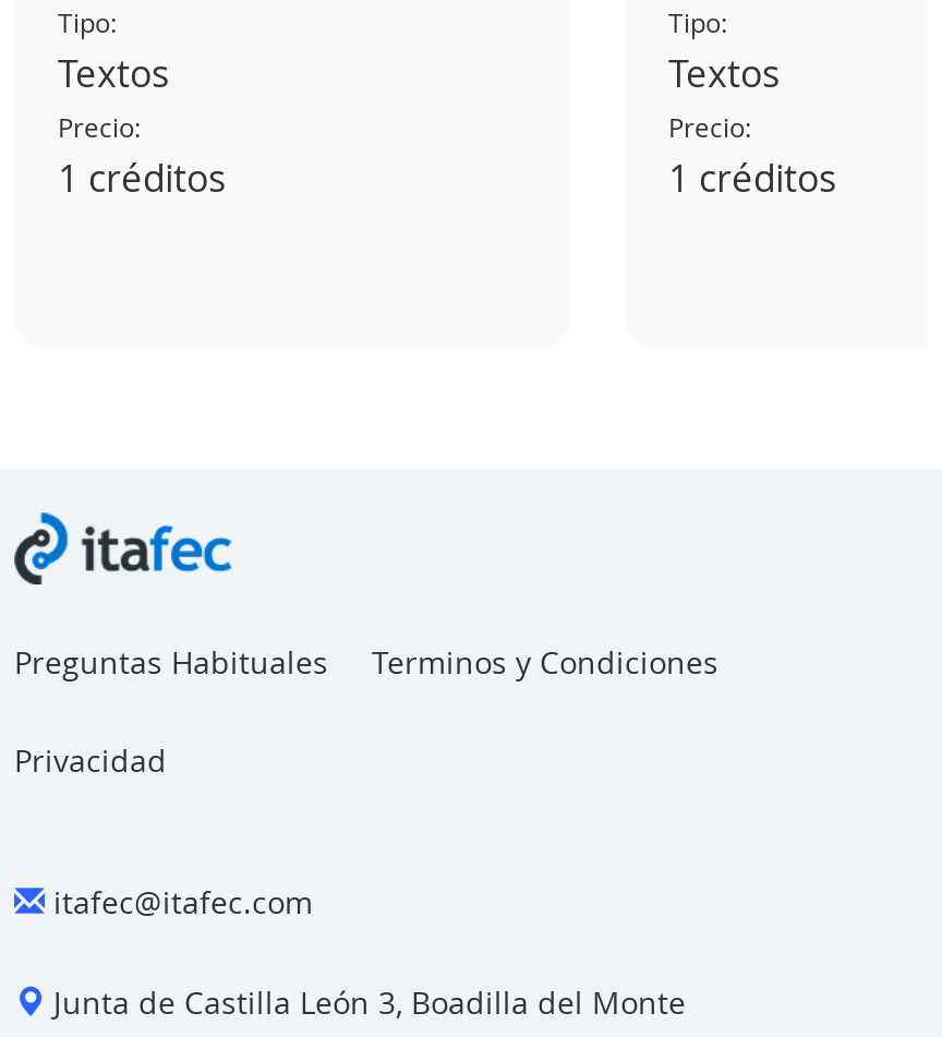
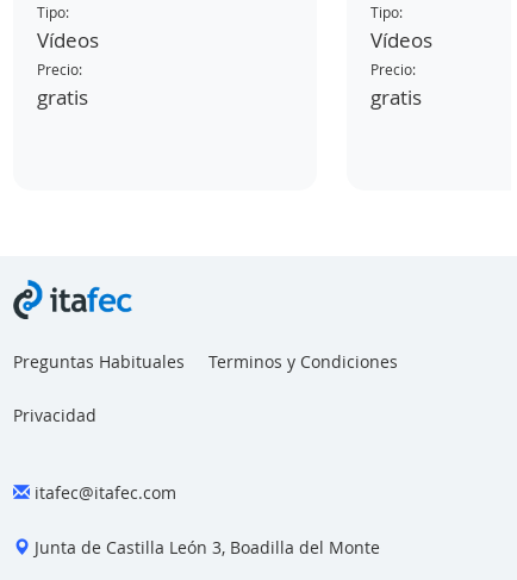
[58,48,169,99] Textos -> [37,26,99,54] Vídeos
[668,48,780,99] Textos -> [370,26,432,54] Vídeos
[58,153,226,203] 1 créditos -> [37,84,88,111] gratis
[668,153,836,203] 1 créditos -> [370,84,422,111] gratis

